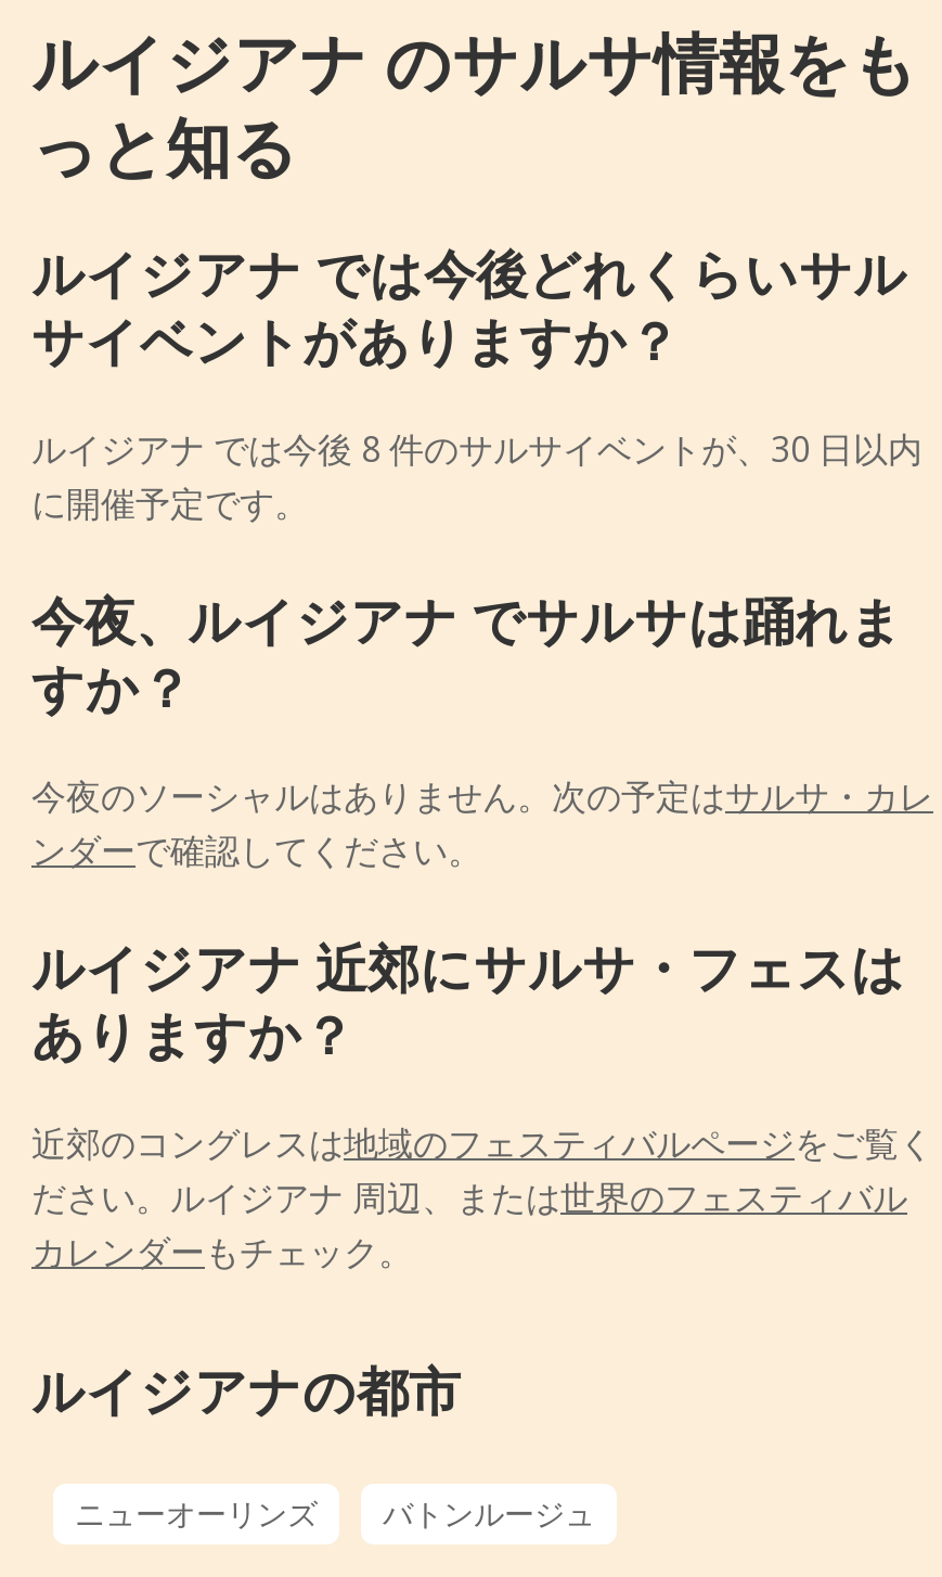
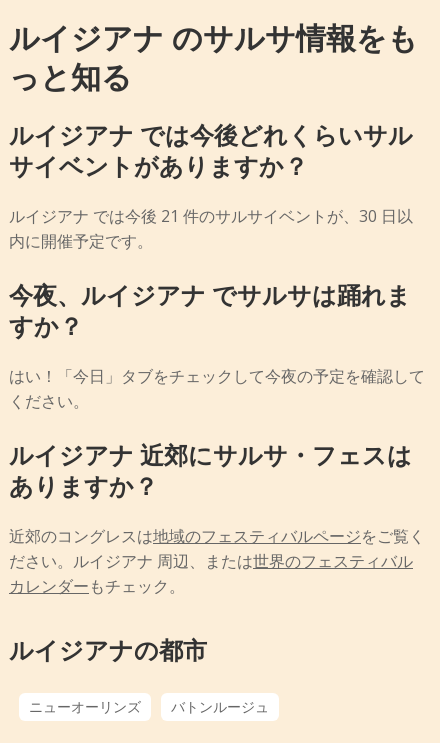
[31,426,922,528] ルイジアナ では今後 8 件のサルサイベントが、30 日以内 | に開催予定です。 -> [9,205,413,252] ルイジアナ では今後 21 件のサルサイベントが、30 日以 | 内に開催予定です。
[31,773,933,875] 今夜のソーシャルはありません。次の予定はサルサ・カレ | ンダーで確認してください。 -> [9,365,425,412] はい！「今日」タブをチェックして今夜の予定を確認して | ください。

